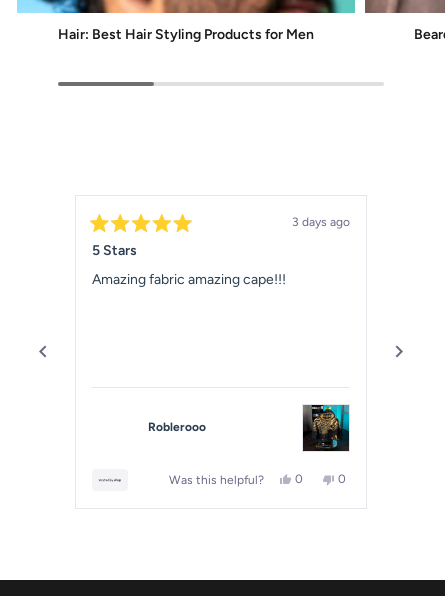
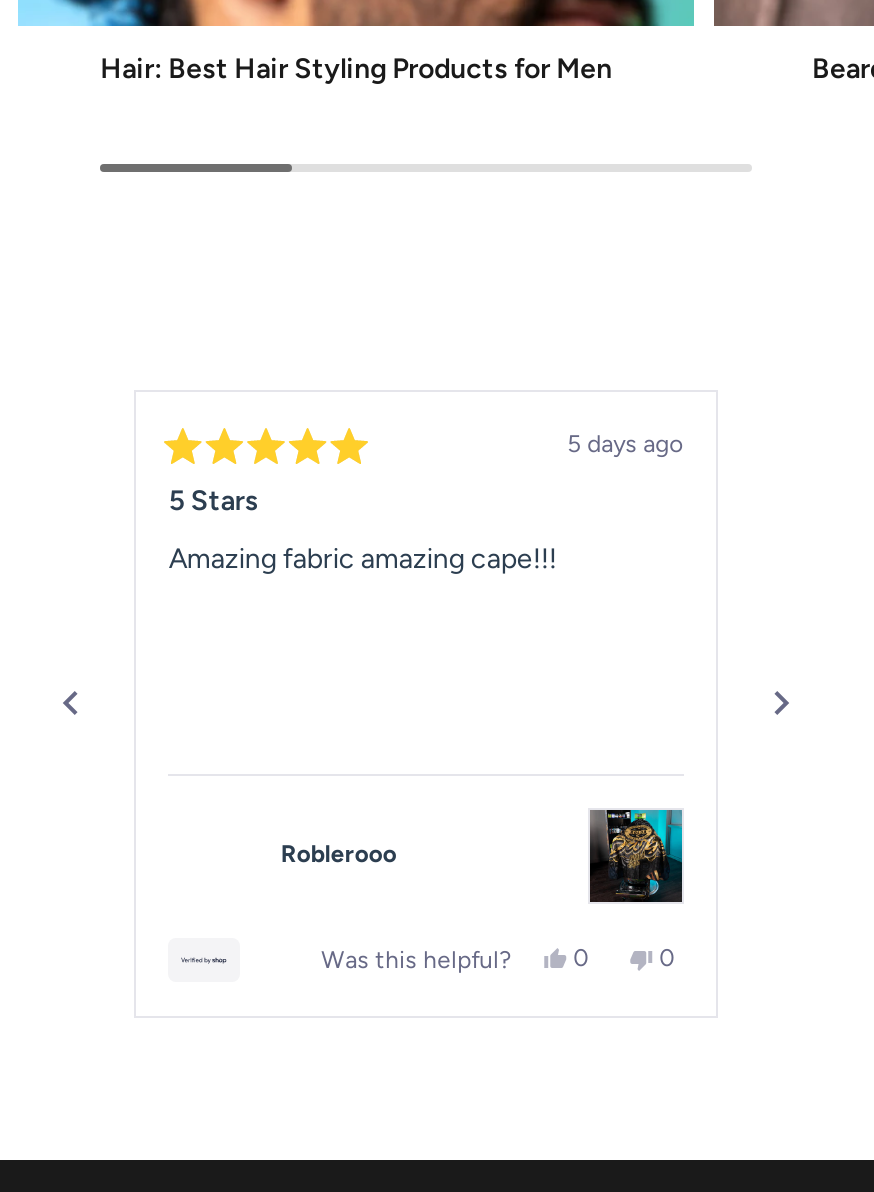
[292,215,350,229] 3 days ago -> [567,430,683,458] 5 days ago

